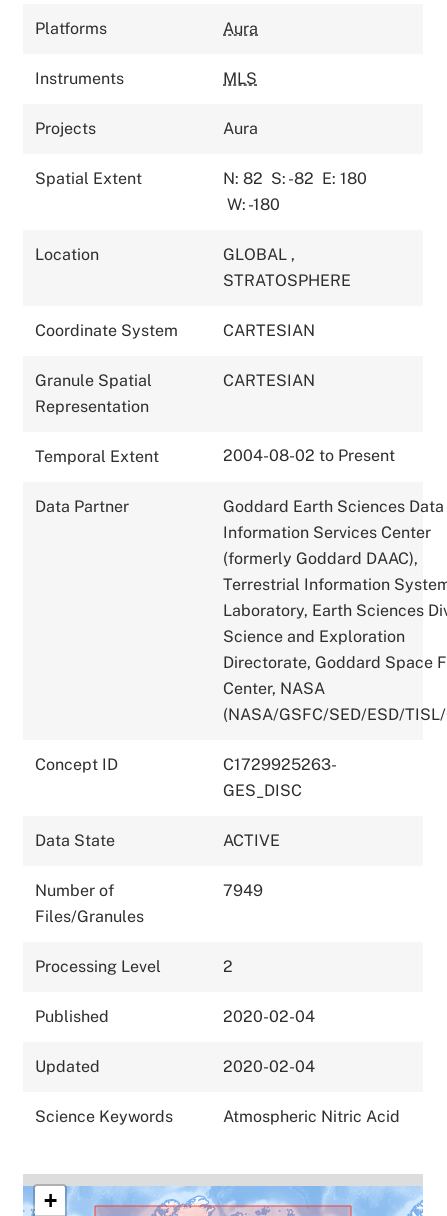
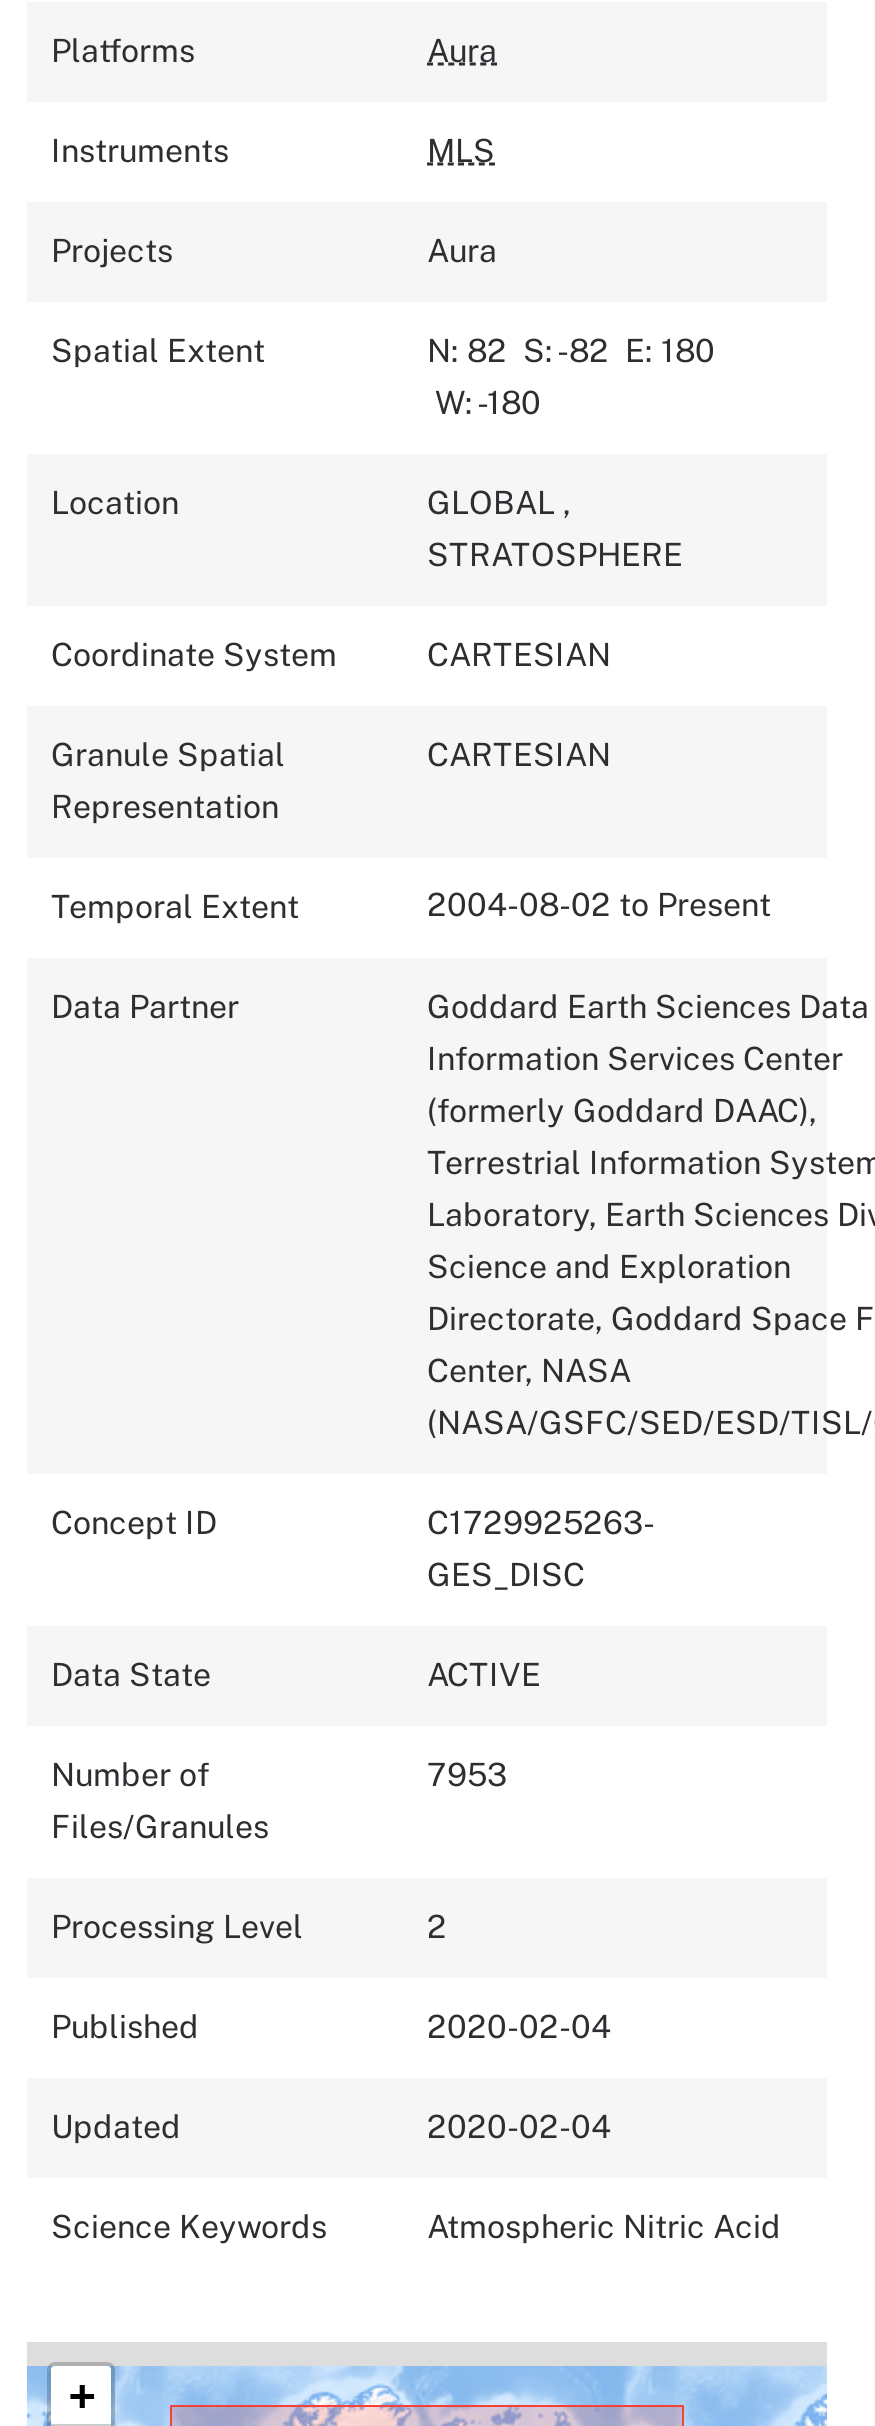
[223,881,263,900] 7949 -> [427,1755,507,1793] 7953

